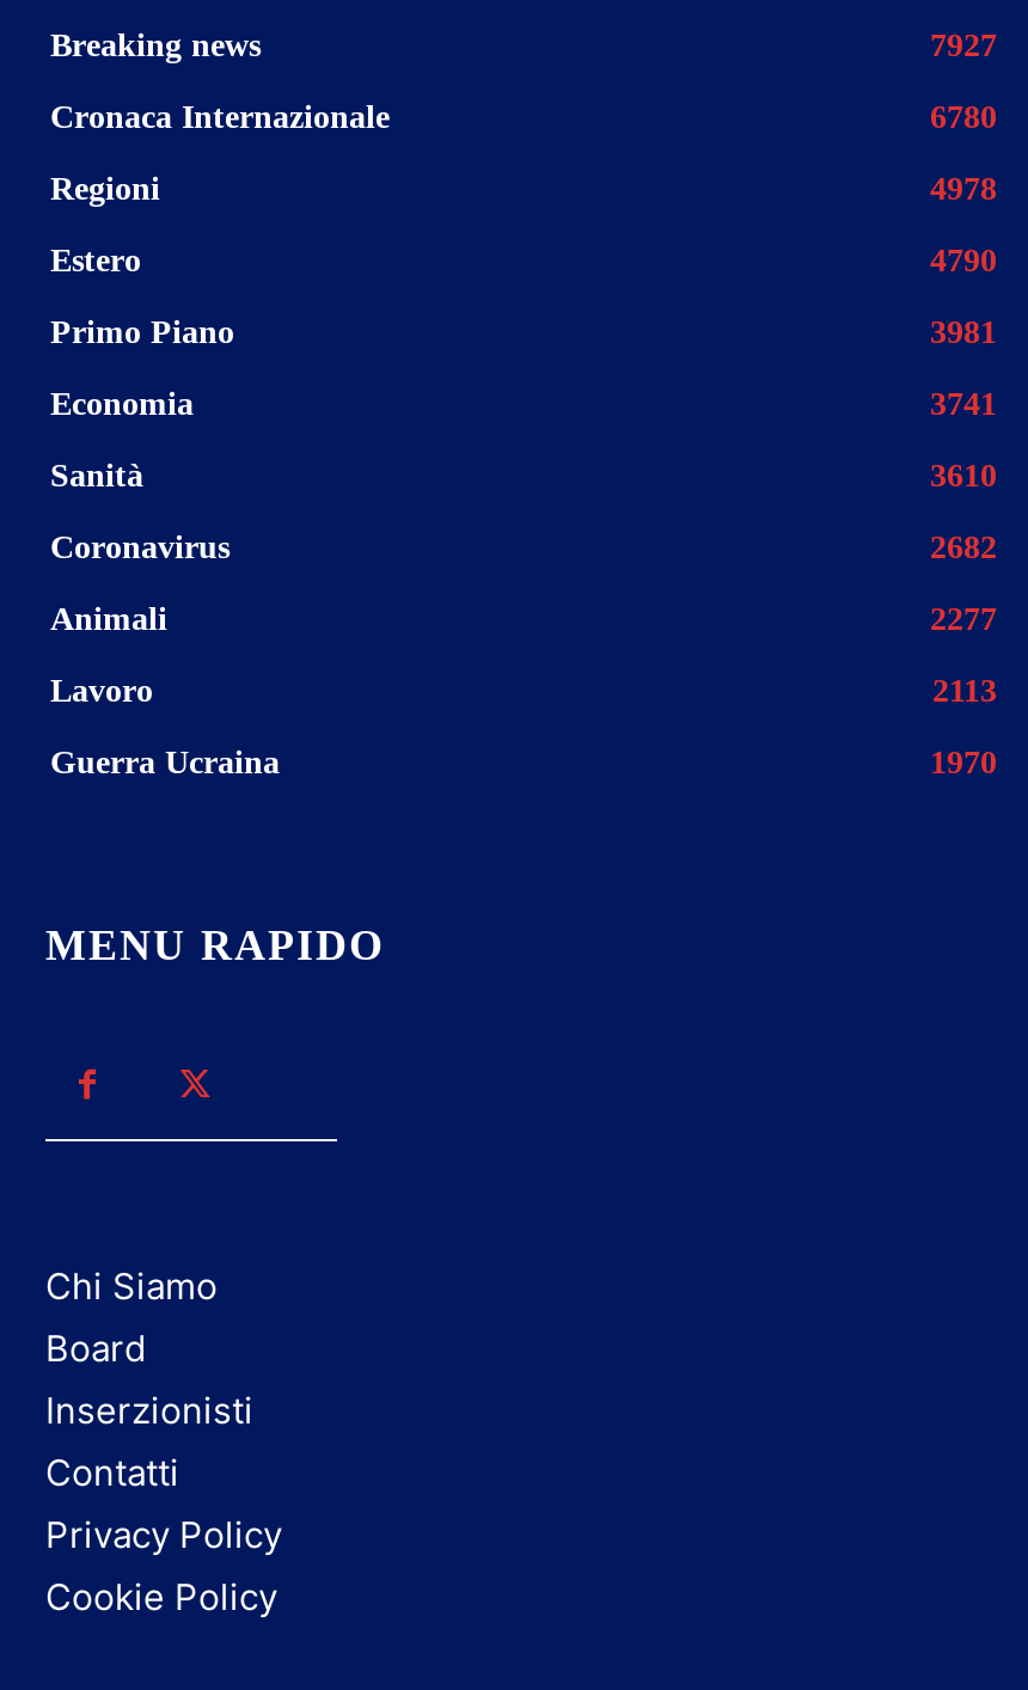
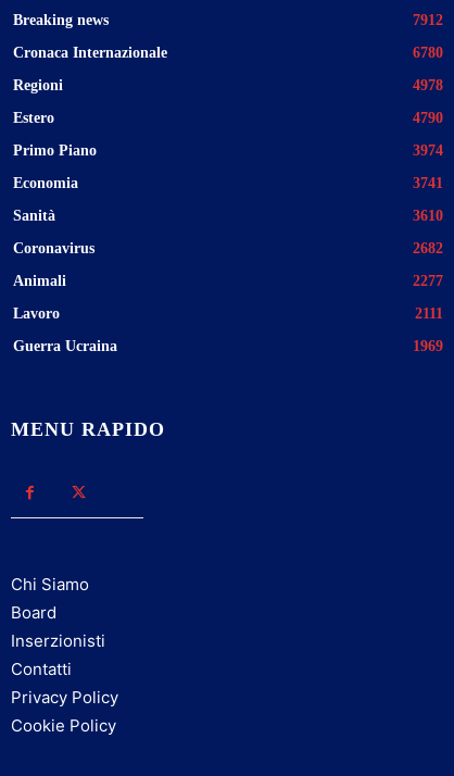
[930,28,997,64] 7927 -> [413,12,443,28] 7912
[930,315,997,350] 3981 -> [413,142,443,158] 3974
[932,673,997,709] 2113 -> [415,305,443,321] 2111
[930,745,997,781] 1970 -> [413,338,443,354] 1969

